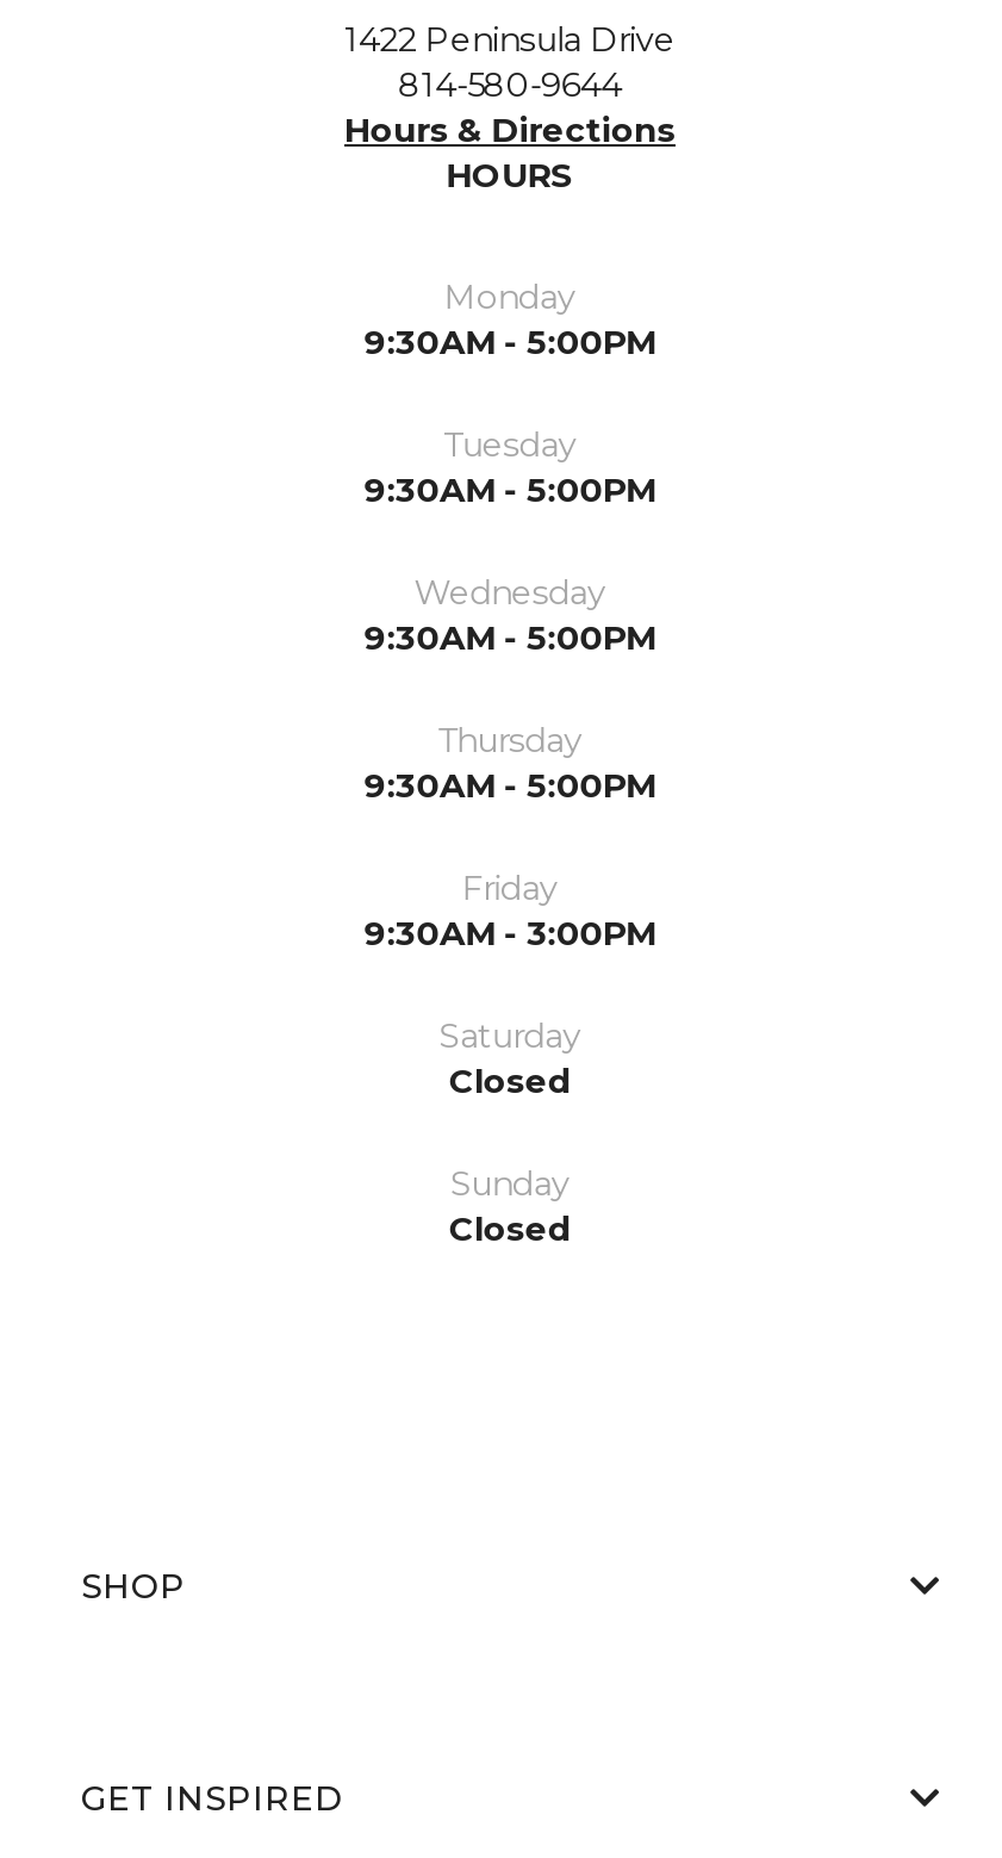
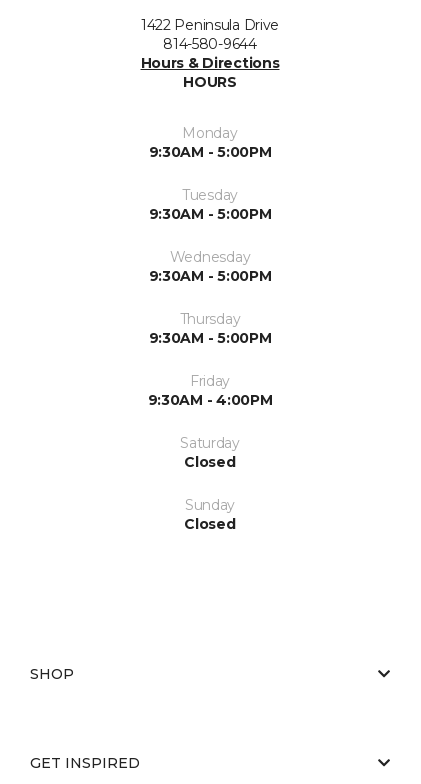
[364,911,656,954] 9:30AM - 3:00PM -> [148,391,272,409] 9:30AM - 4:00PM

